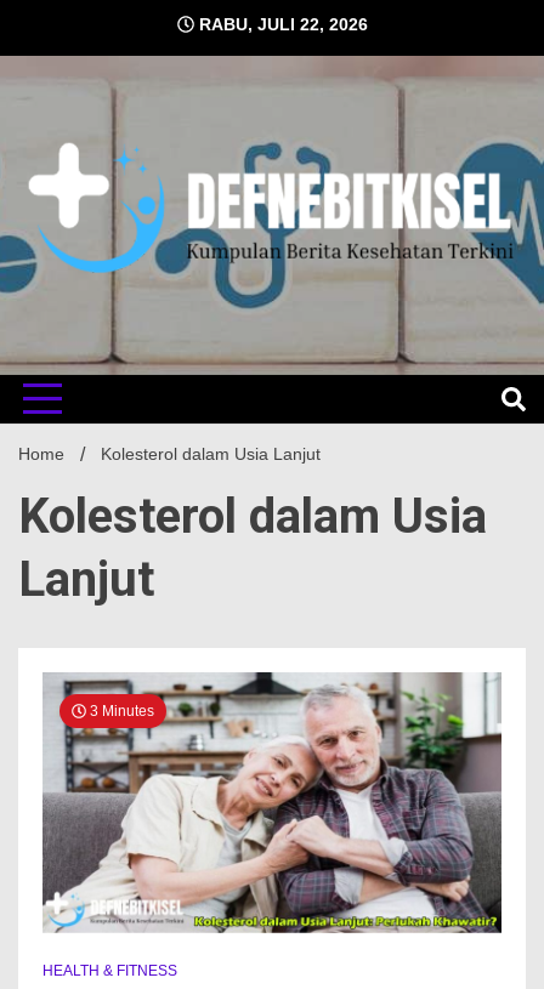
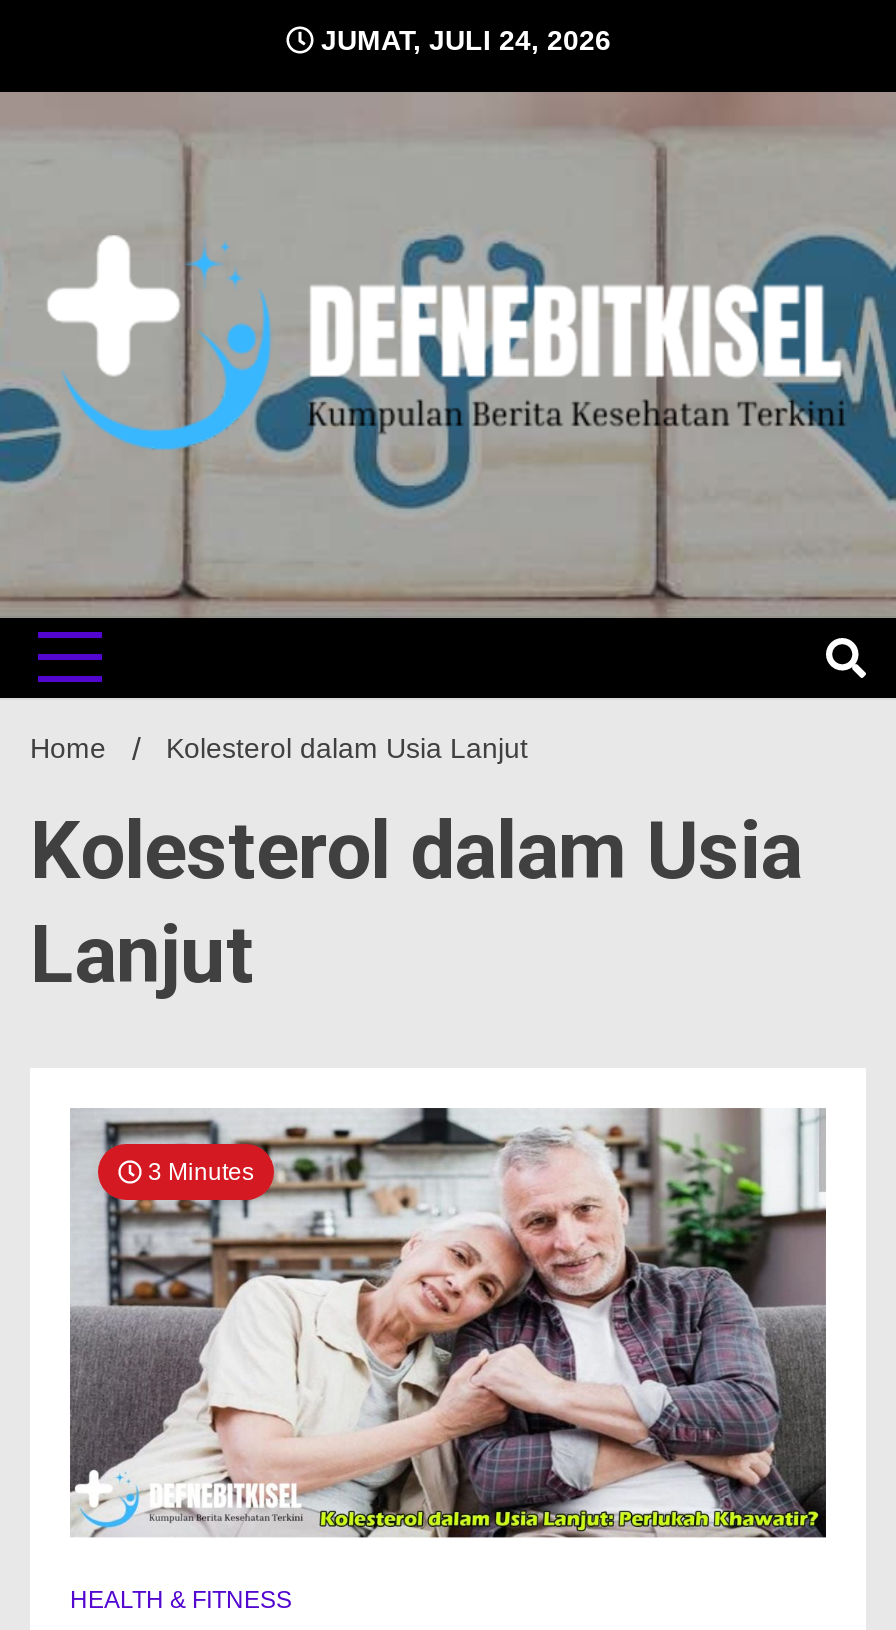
[194,15,367,34] RABU, JULI 22, 2026 -> [313,24,611,56] JUMAT, JULI 24, 2026

